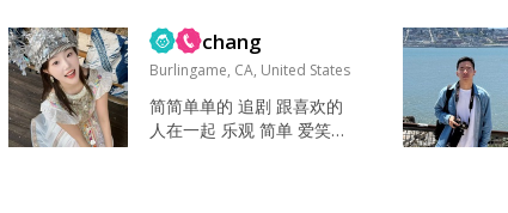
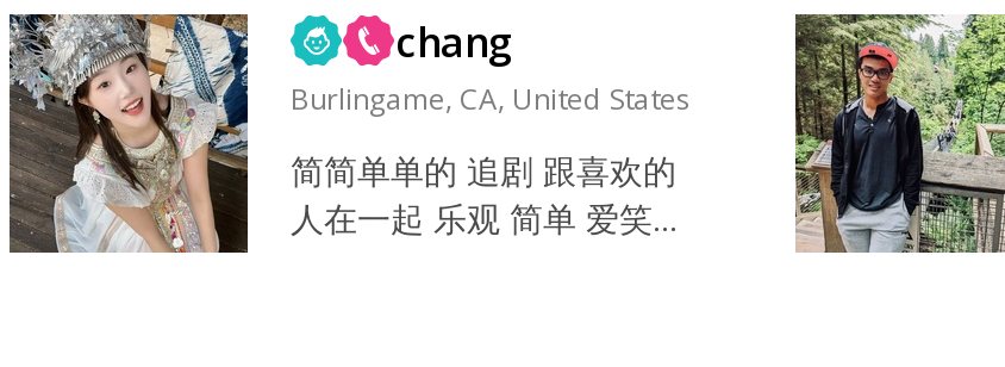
[402,26,504,148] [image] -> [793,12,998,255] [image]

